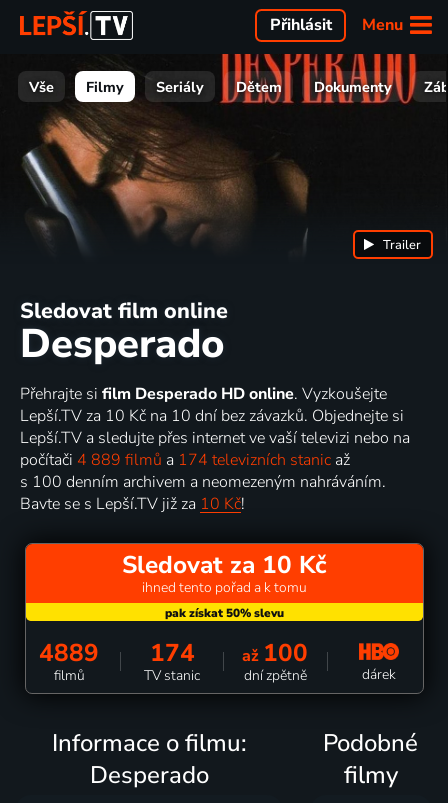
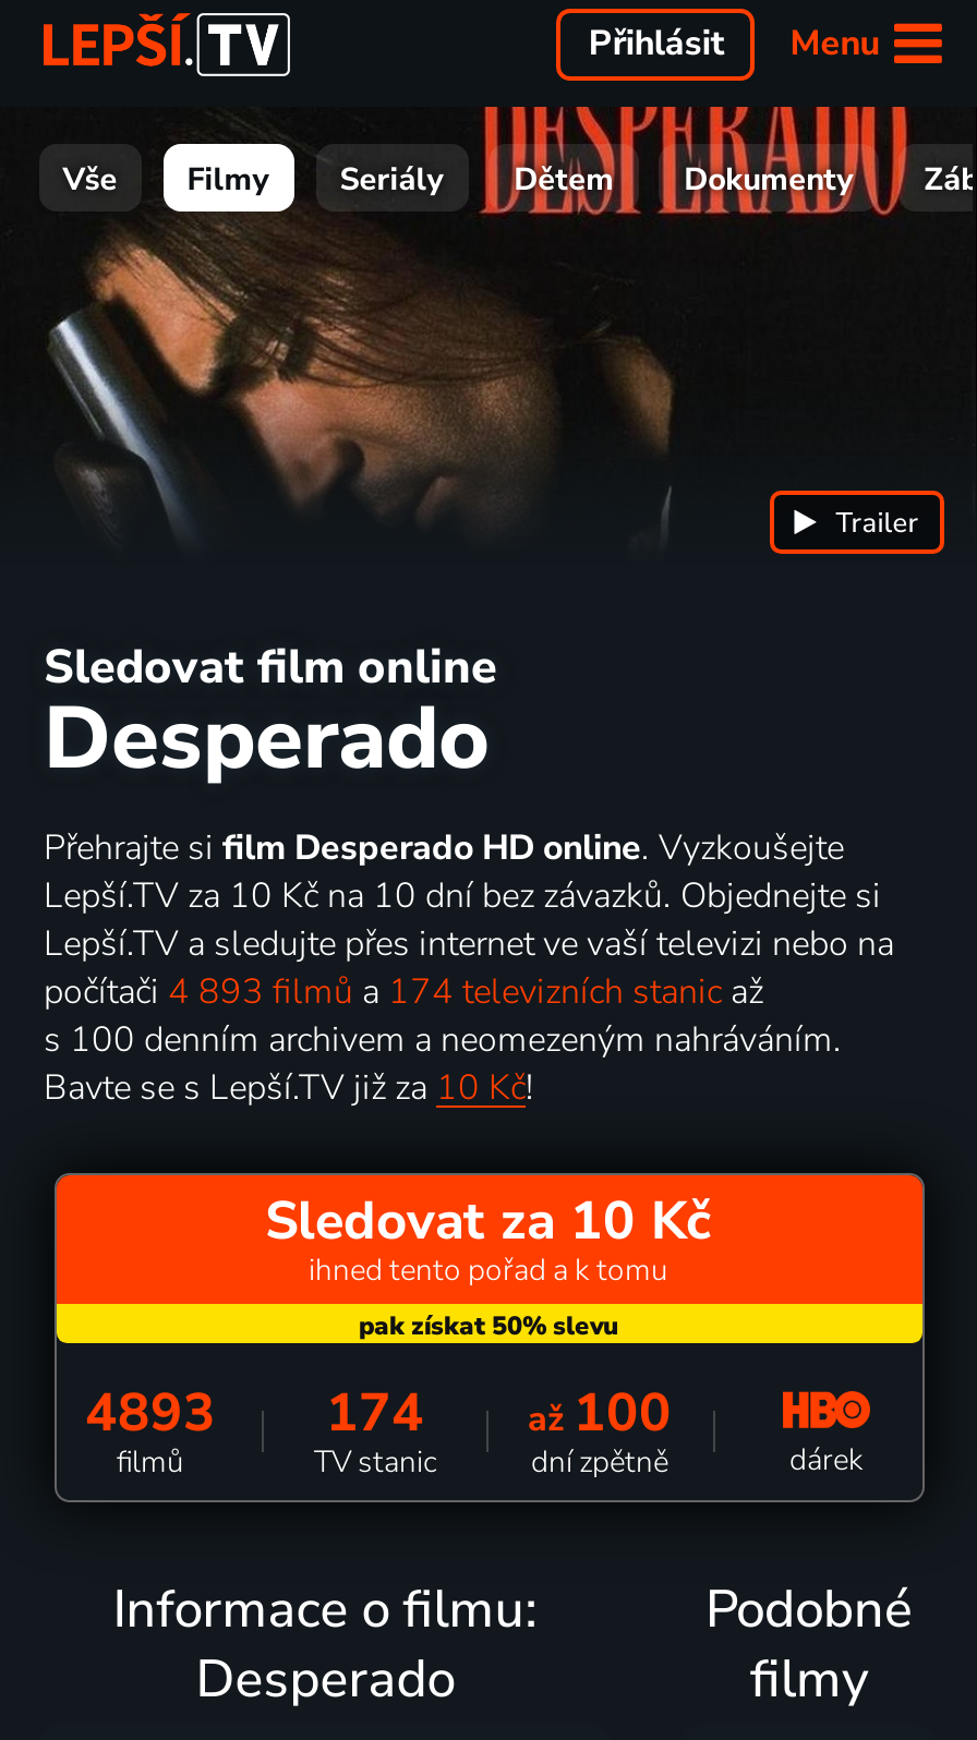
[20,449,350,471] počítači 4 889 filmů a 174 televizních stanic až -> [44,969,763,1017] počítači 4 893 filmů a 174 televizních stanic až
[39,636,308,670] 4889 174 až 100 -> [85,1376,672,1450] 4893 174 až 100

